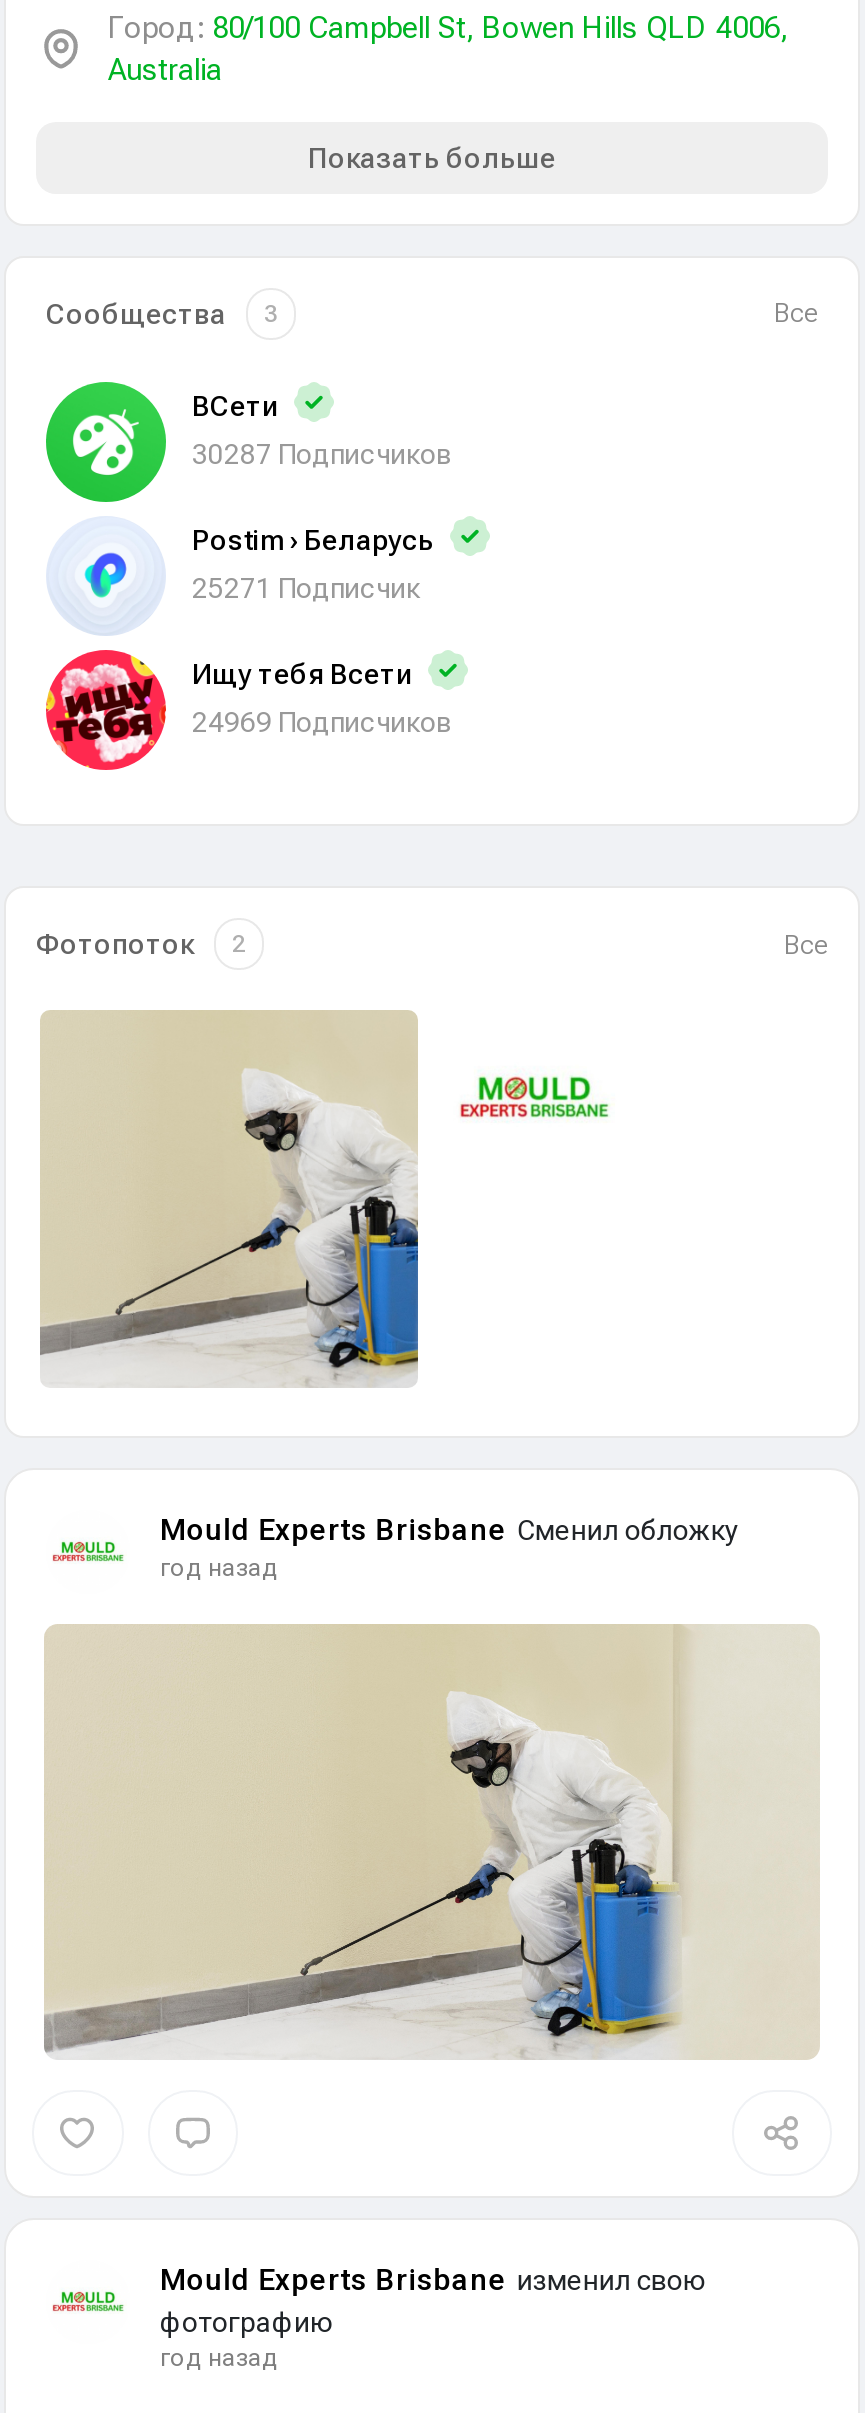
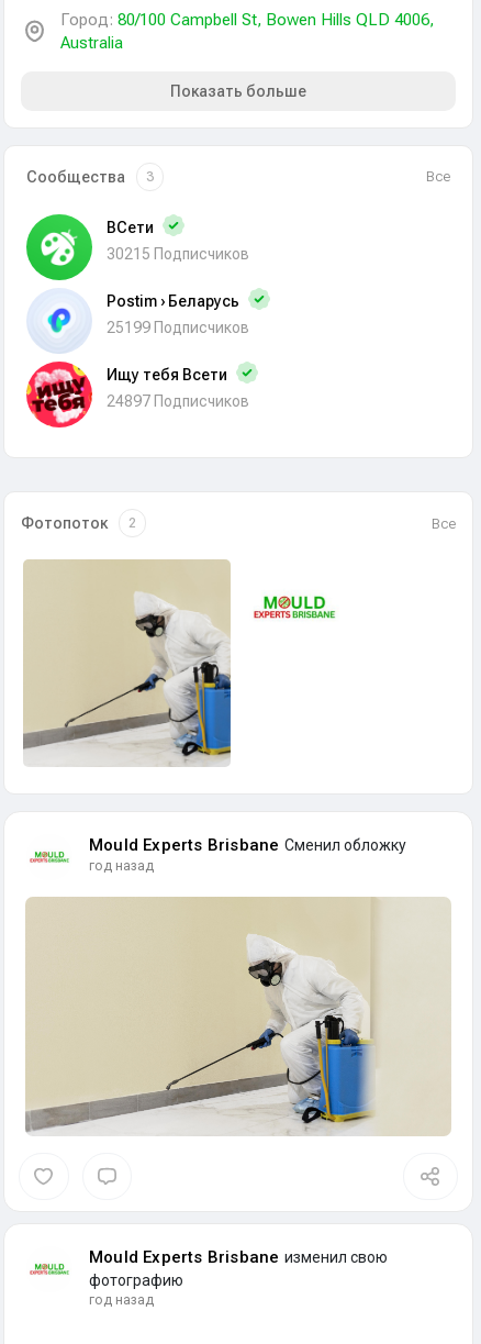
[192,438,452,470] 30287 Подписчиков -> [107,245,249,263] 30215 Подписчиков
[192,572,420,604] 25271 Подписчик -> [107,319,249,336] 25199 Подписчиков
[192,706,452,738] 24969 Подписчиков -> [107,392,249,410] 24897 Подписчиков

